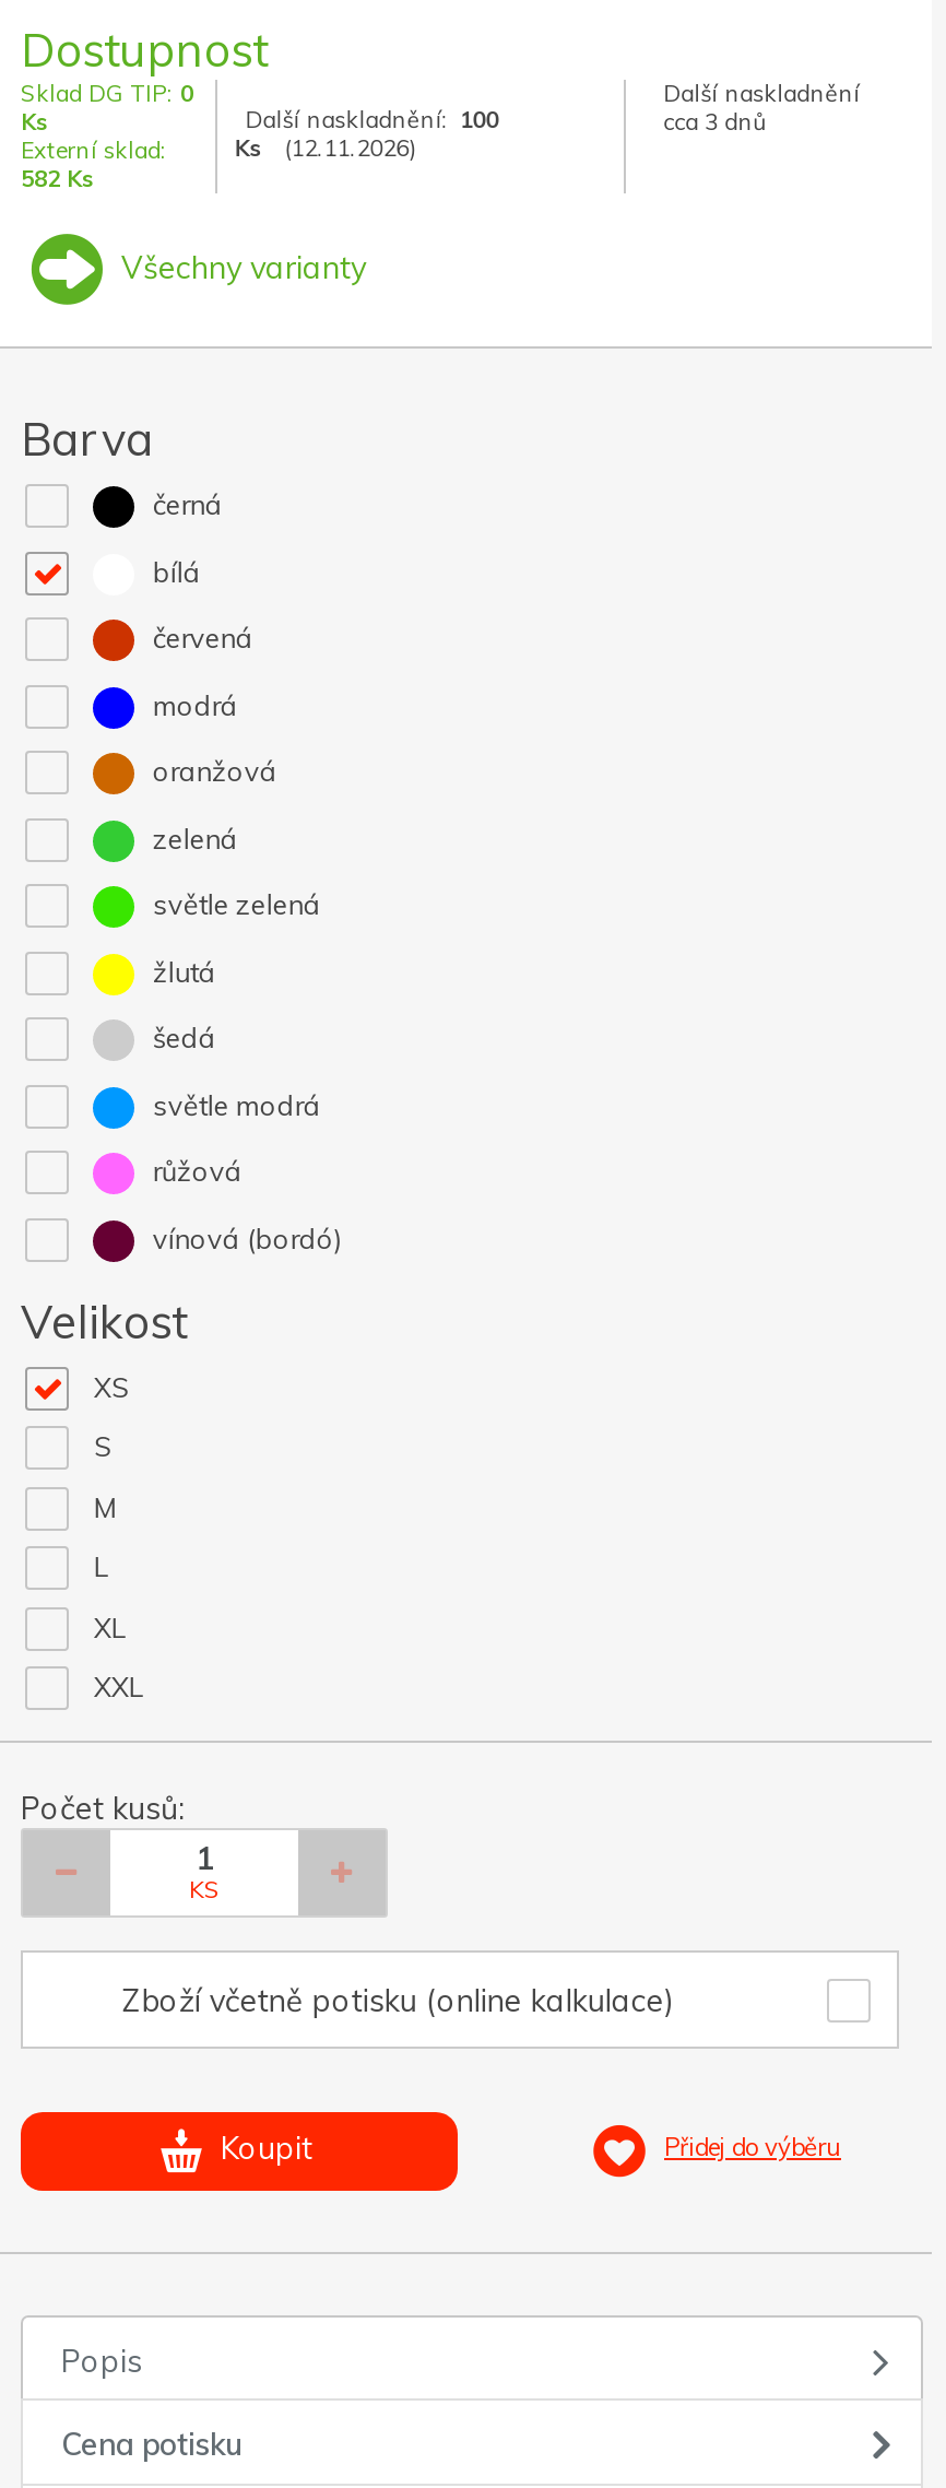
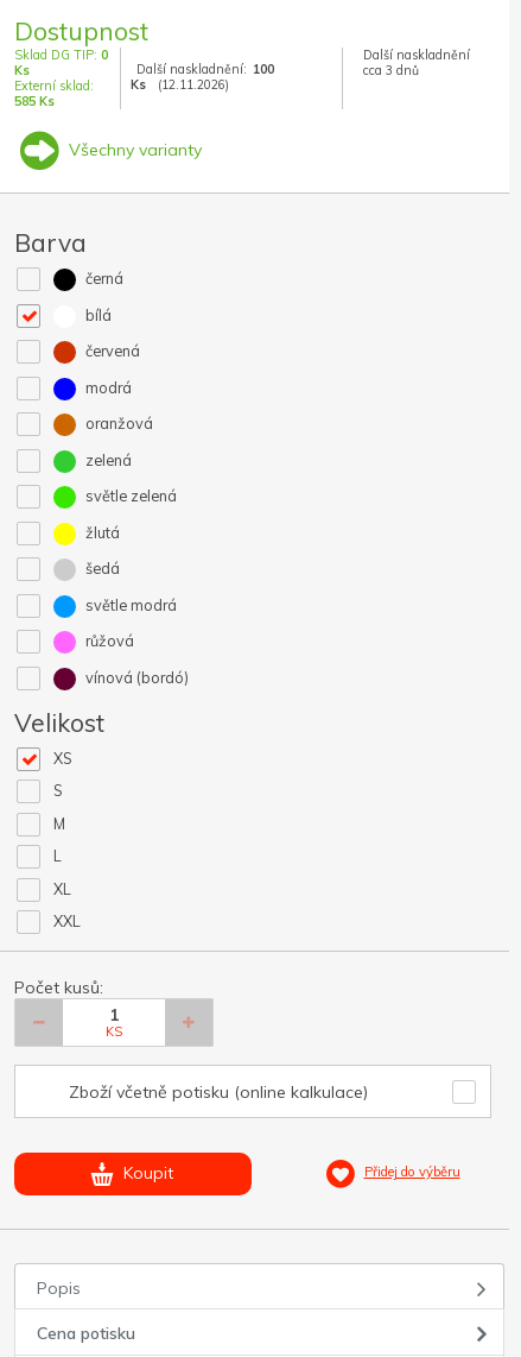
[21,163,95,194] 582 Ks -> [14,93,55,110] 585 Ks

